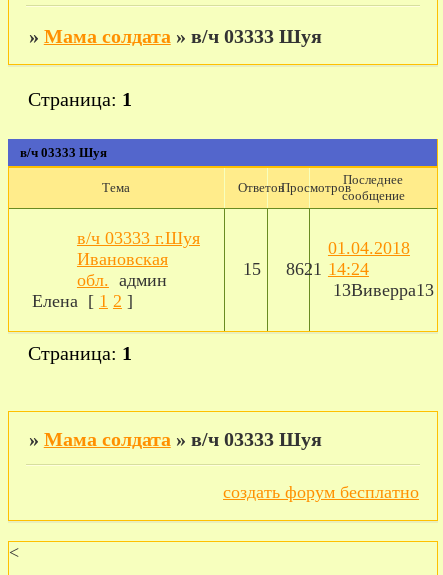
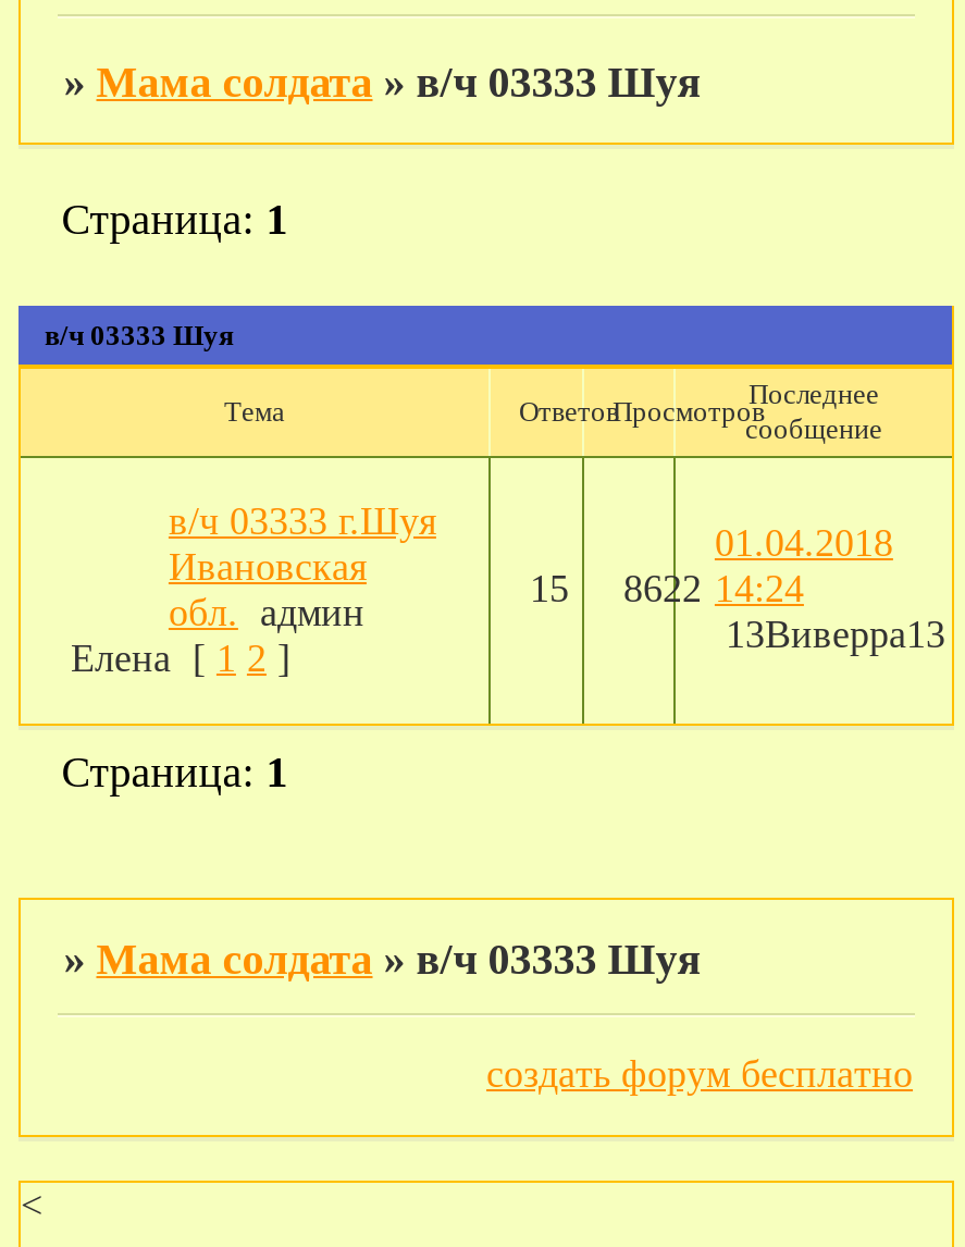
[243,259,369,279] 15 8621 14:24 -> [530,567,804,610] 15 8622 14:24

